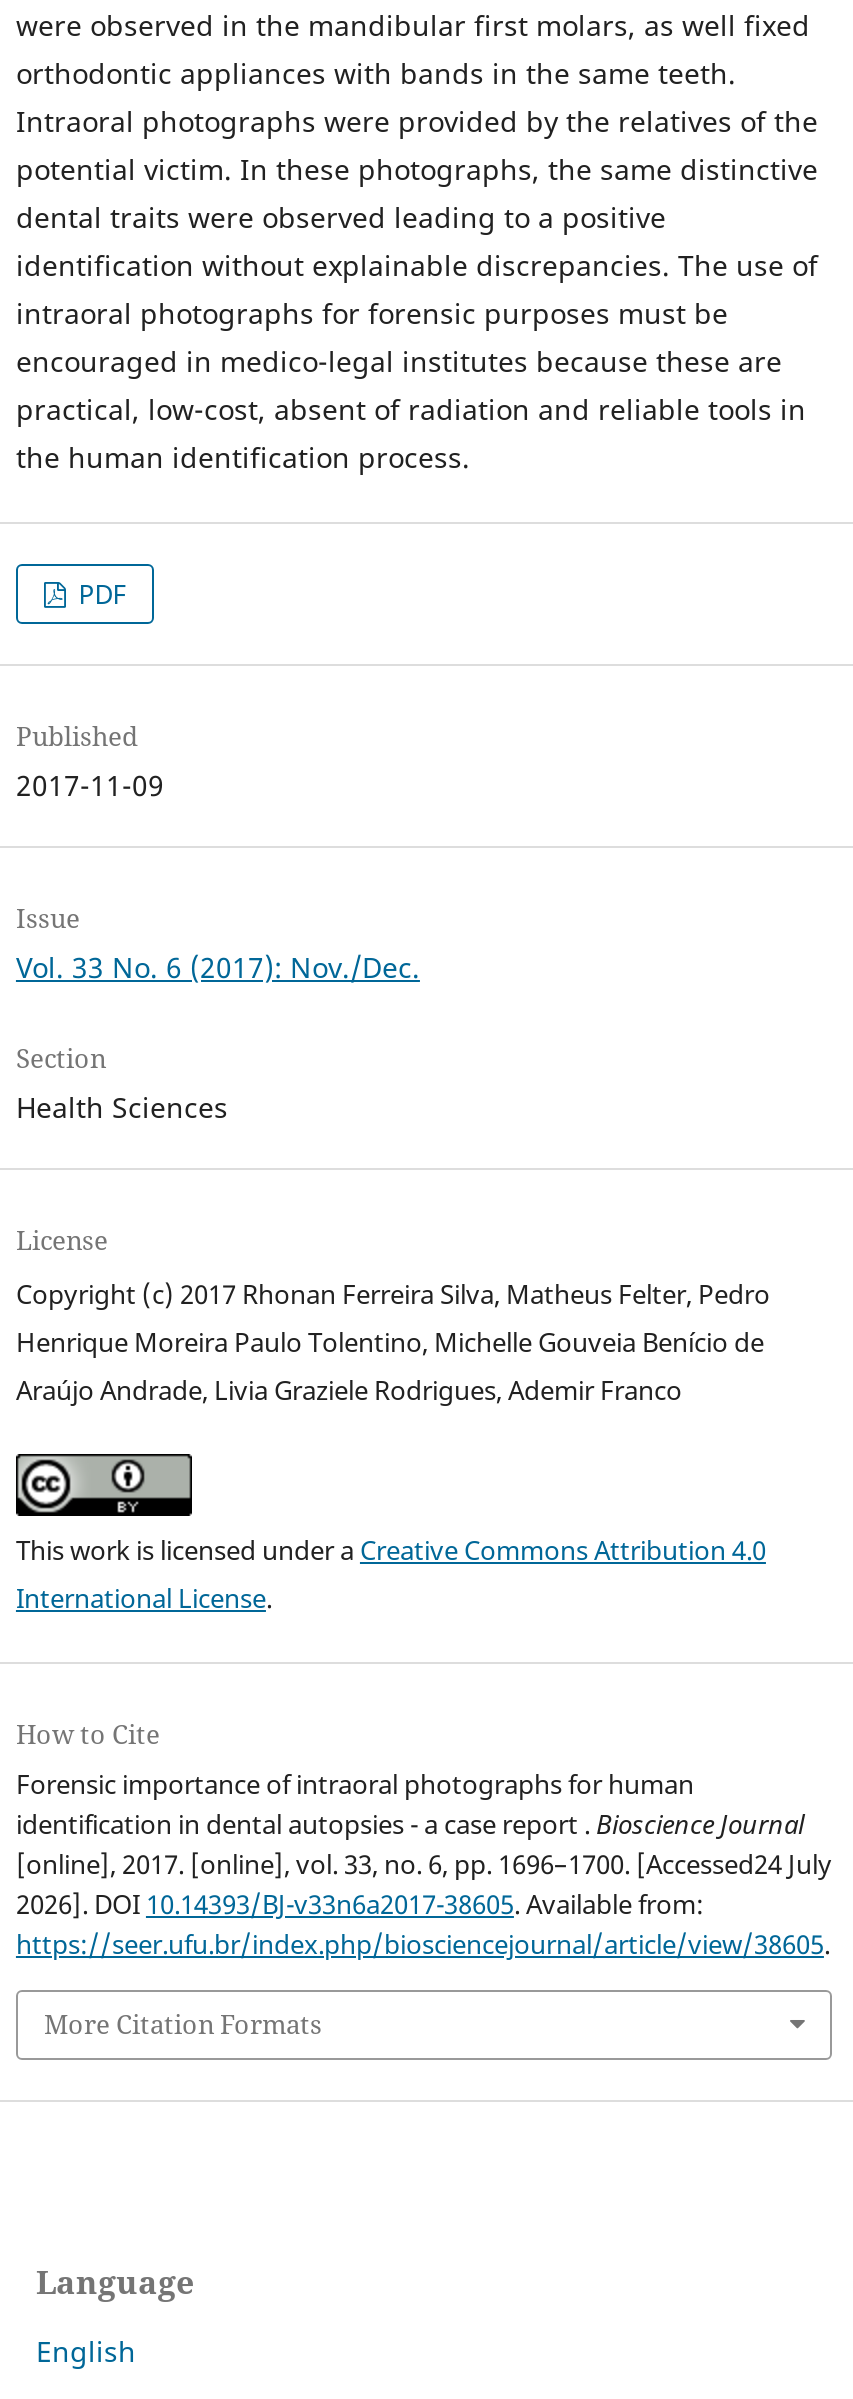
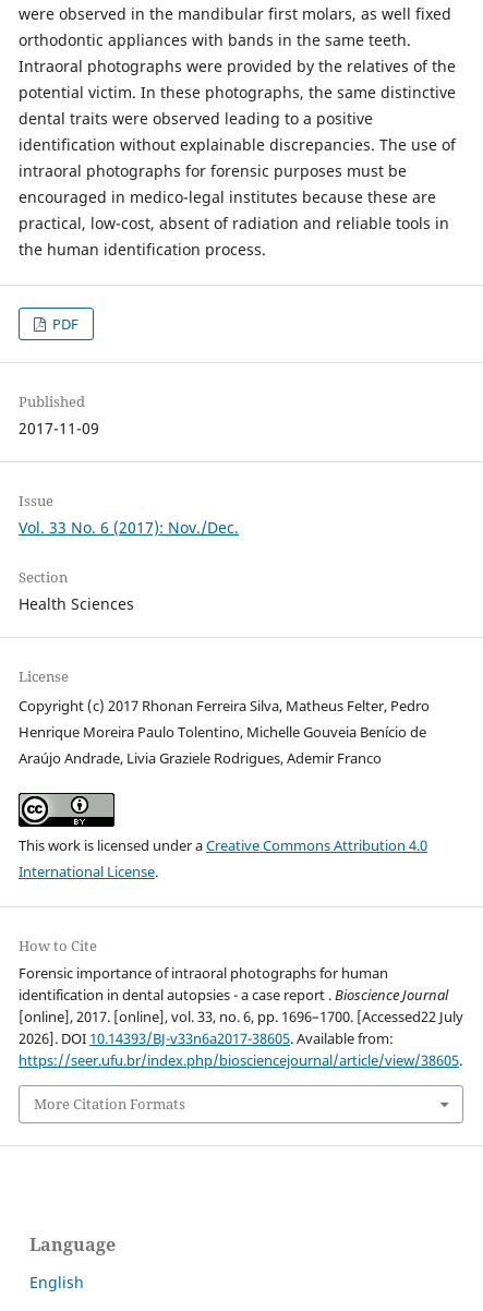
[16,1846,832,1882] [online], 2017. [online], vol. 33, no. 6, pp. 1696–1700. [Accessed24 July -> [19,1007,463,1026] [online], 2017. [online], vol. 33, no. 6, pp. 1696–1700. [Accessed22 July

